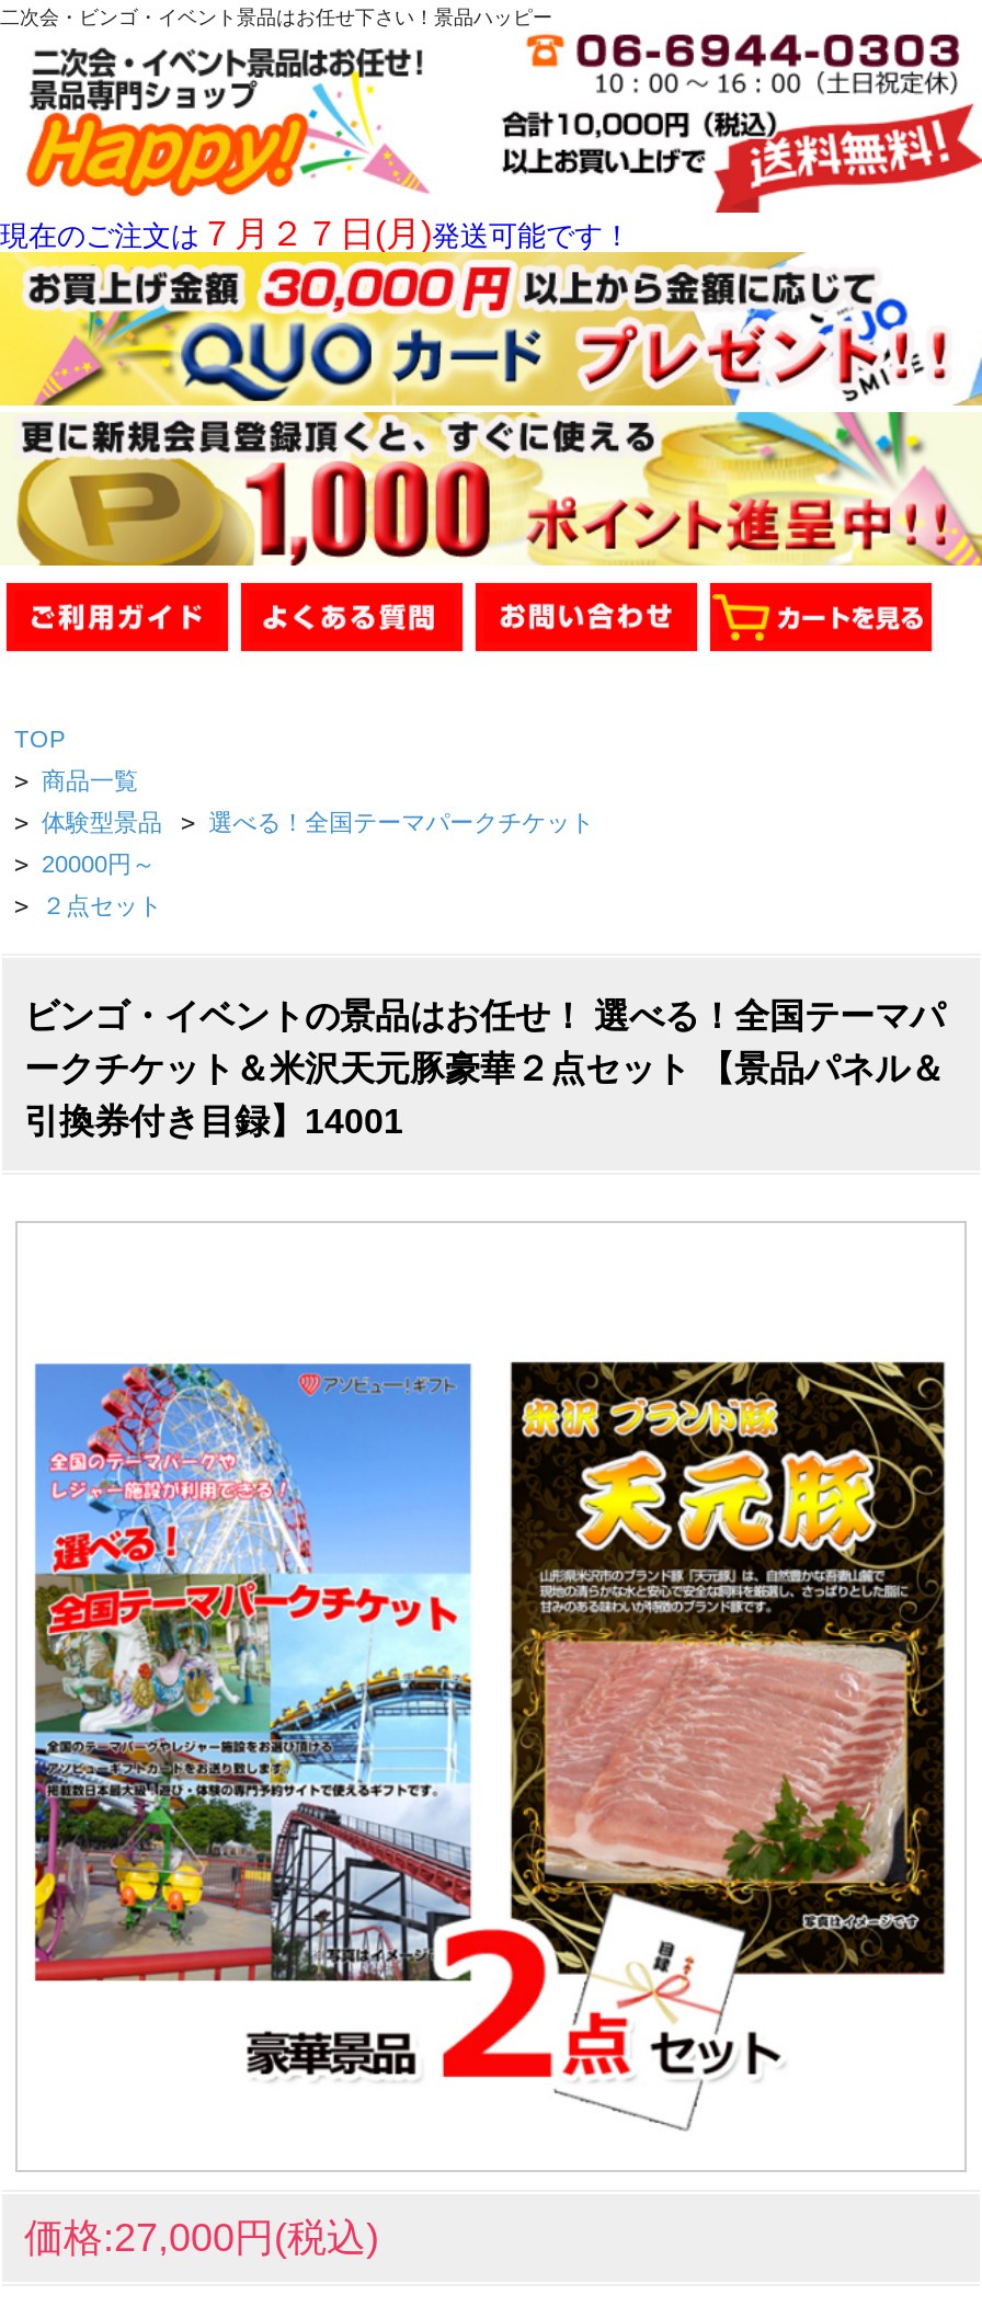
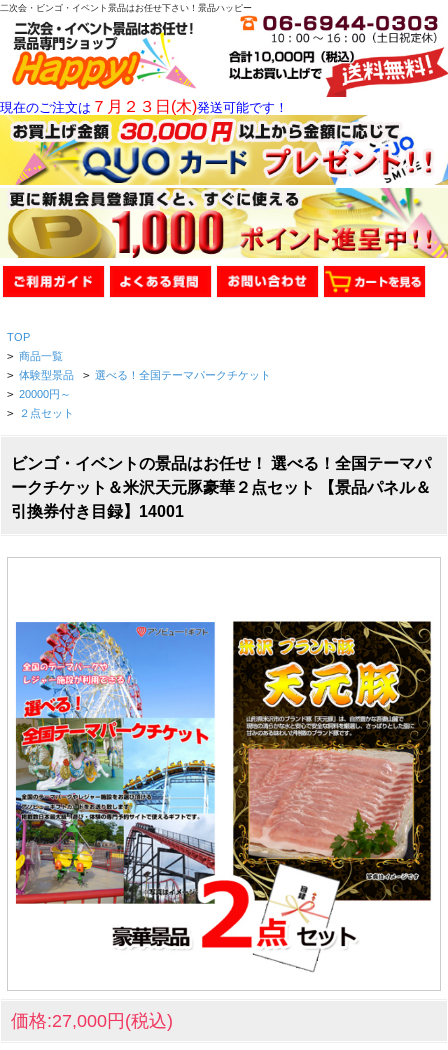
[0,215,631,252] 現在のご注文は７月２７日(月)発送可能です！ -> [0,98,288,115] 現在のご注文は７月２３日(木)発送可能です！

